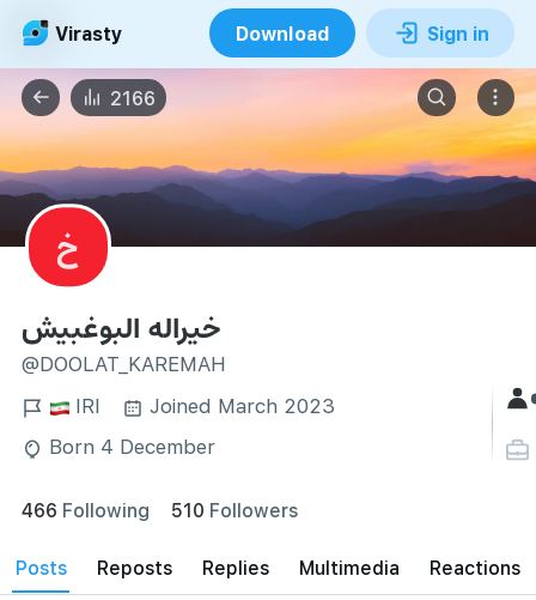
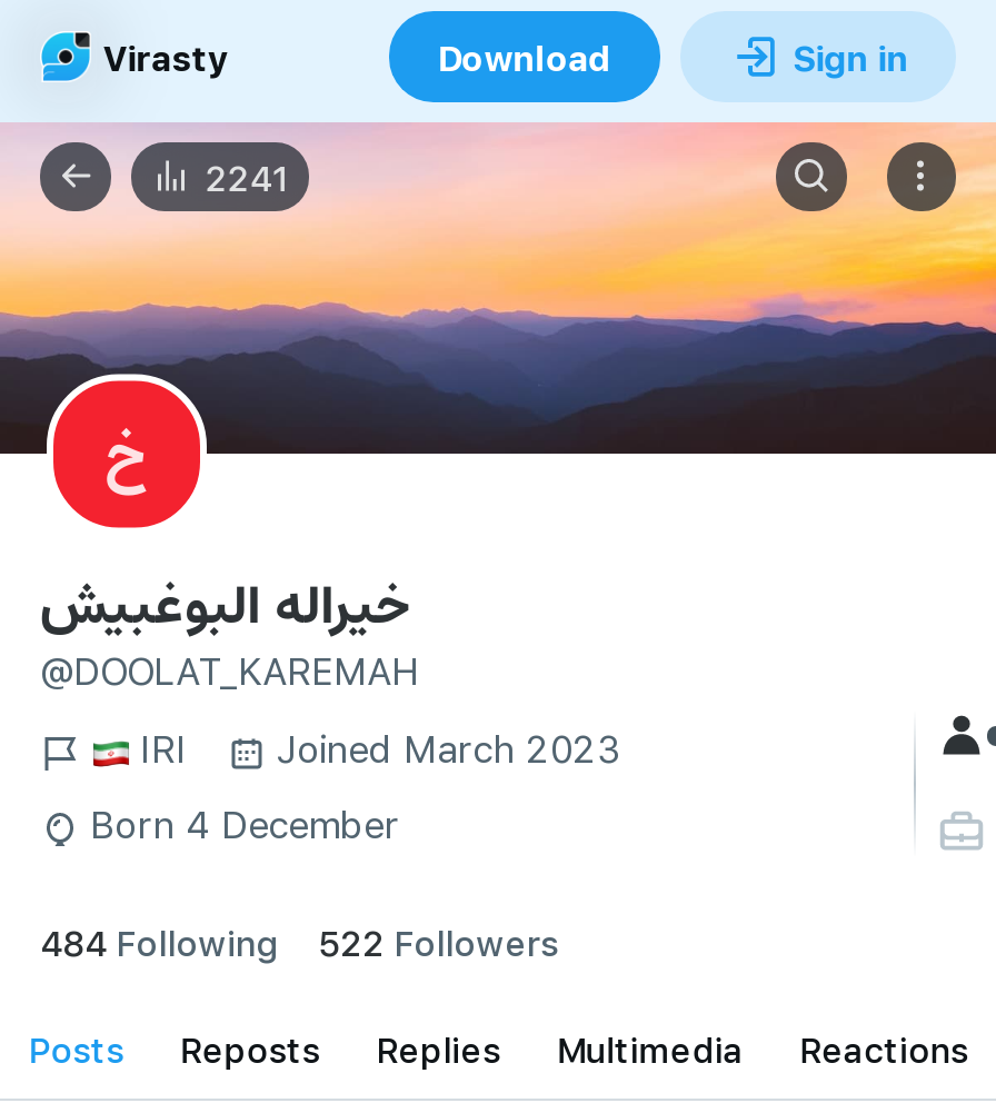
[110,85,156,110] 2166 -> [205,153,289,200] 2241
[22,497,150,522] 466 Following -> [40,919,278,965] 484 Following
[171,497,298,522] 510 Followers -> [318,919,558,965] 522 Followers

